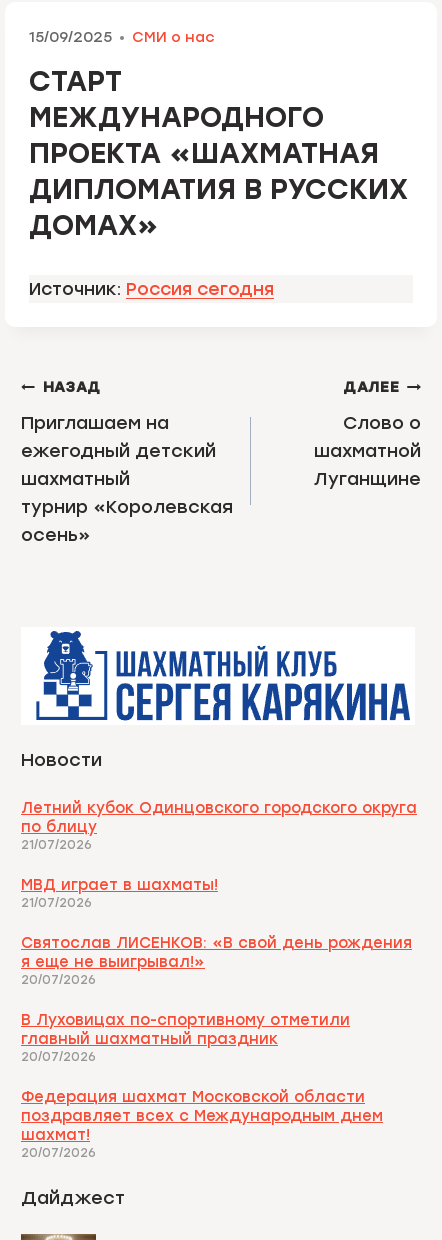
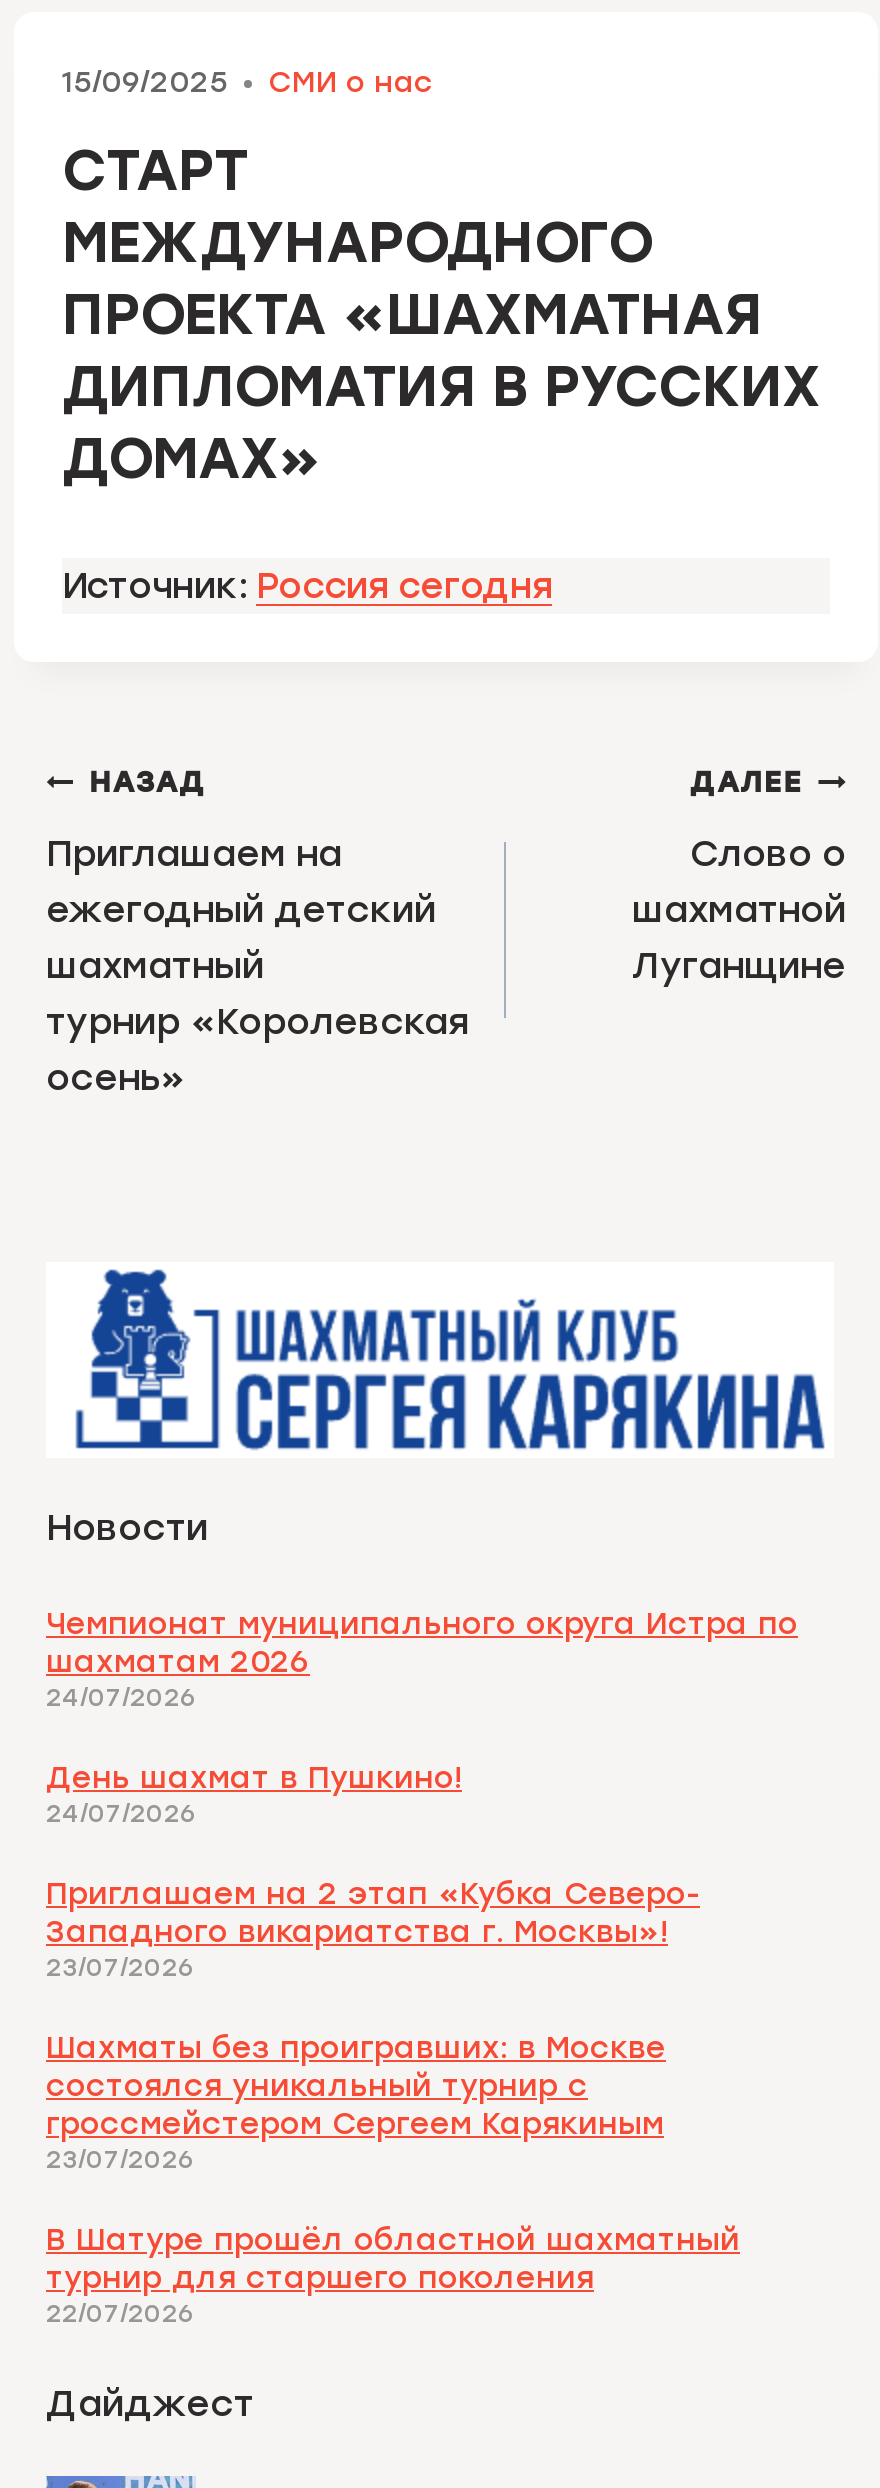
[21,799,417,852] Летний кубок Одинцовского городского округа | по блицу | 21/07/2026 -> [46,1607,798,1713] Чемпионат муниципального округа Истра по | шахматам 2026 | 24/07/2026
[21,876,218,910] МВД играет в шахматы! | 21/07/2026 -> [46,1761,462,1829] День шахмат в Пушкино! | 24/07/2026
[21,934,412,987] Святослав ЛИСЕНКОВ: «В свой день рождения | я еще не выигрывал!» | 20/07/2026 -> [46,1877,700,1983] Приглашаем на 2 этап «Кубка Северо- | Западного викариатства г. Москвы»! | 23/07/2026
[21,1011,350,1064] В Луховицах по-спортивному отметили | главный шахматный праздник | 20/07/2026 -> [46,2031,666,2175] Шахматы без проигравших: в Москве | состоялся уникальный турнир с | гроссмейстером Сергеем Карякиным | 23/07/2026
[21,1088,383,1160] Федерация шахмат Московской области | поздравляет всех с Международным днем | шахмат! | 20/07/2026 -> [46,2223,740,2329] В Шатуре прошёл областной шахматный | турнир для старшего поколения | 22/07/2026

